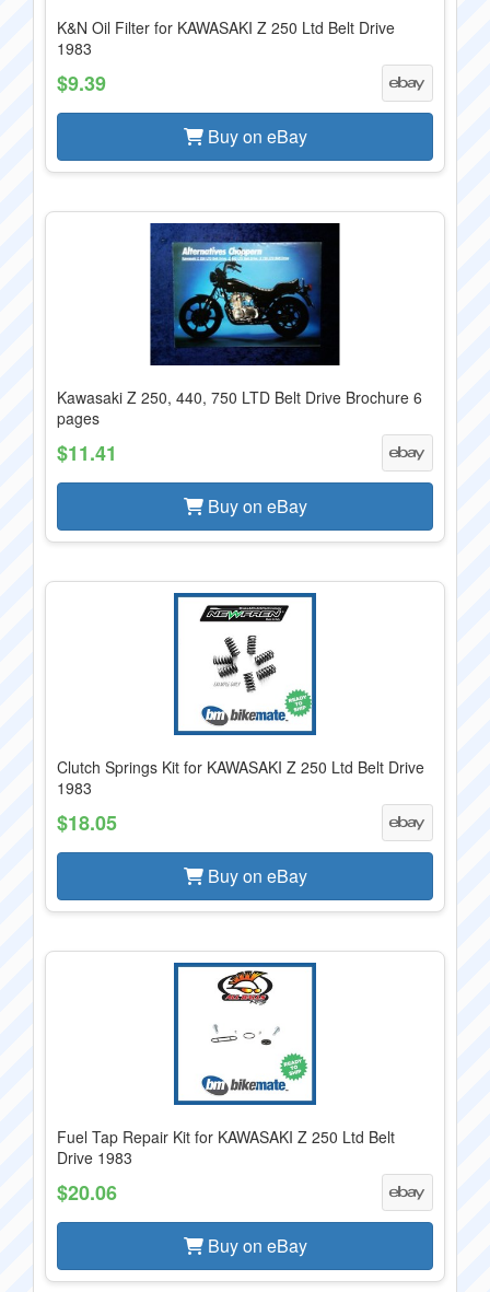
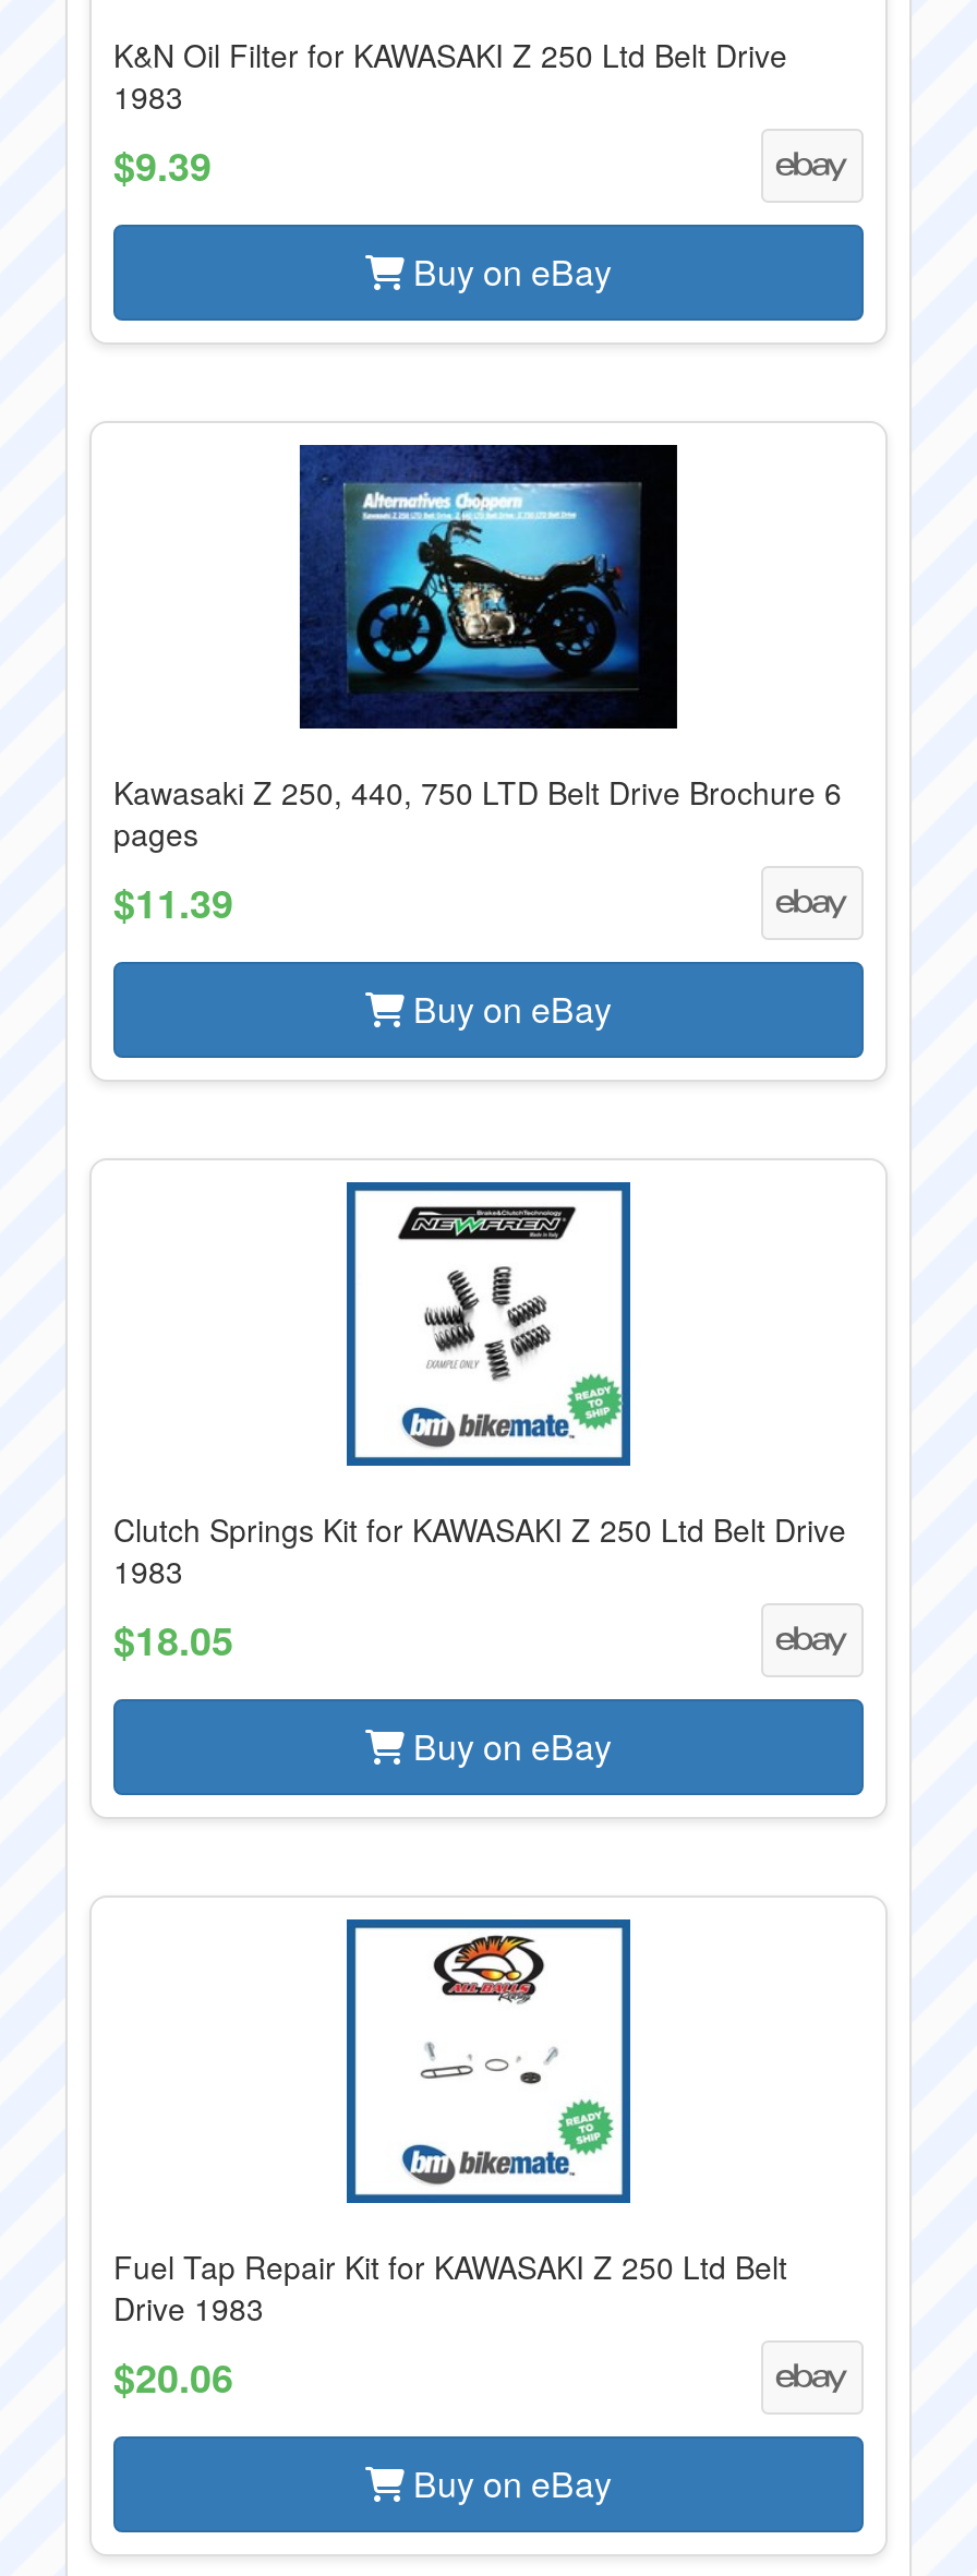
[57,438,117,467] $11.41 -> [113,874,233,930] $11.39

